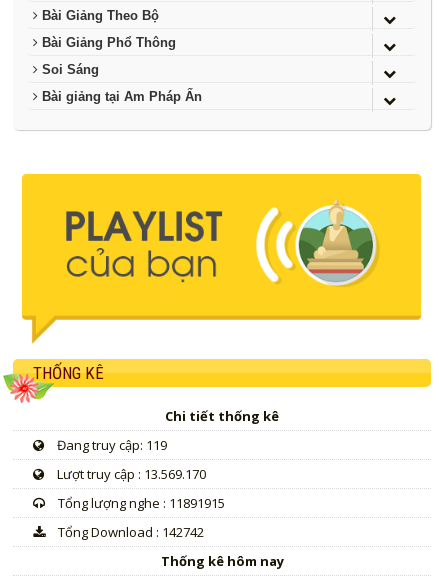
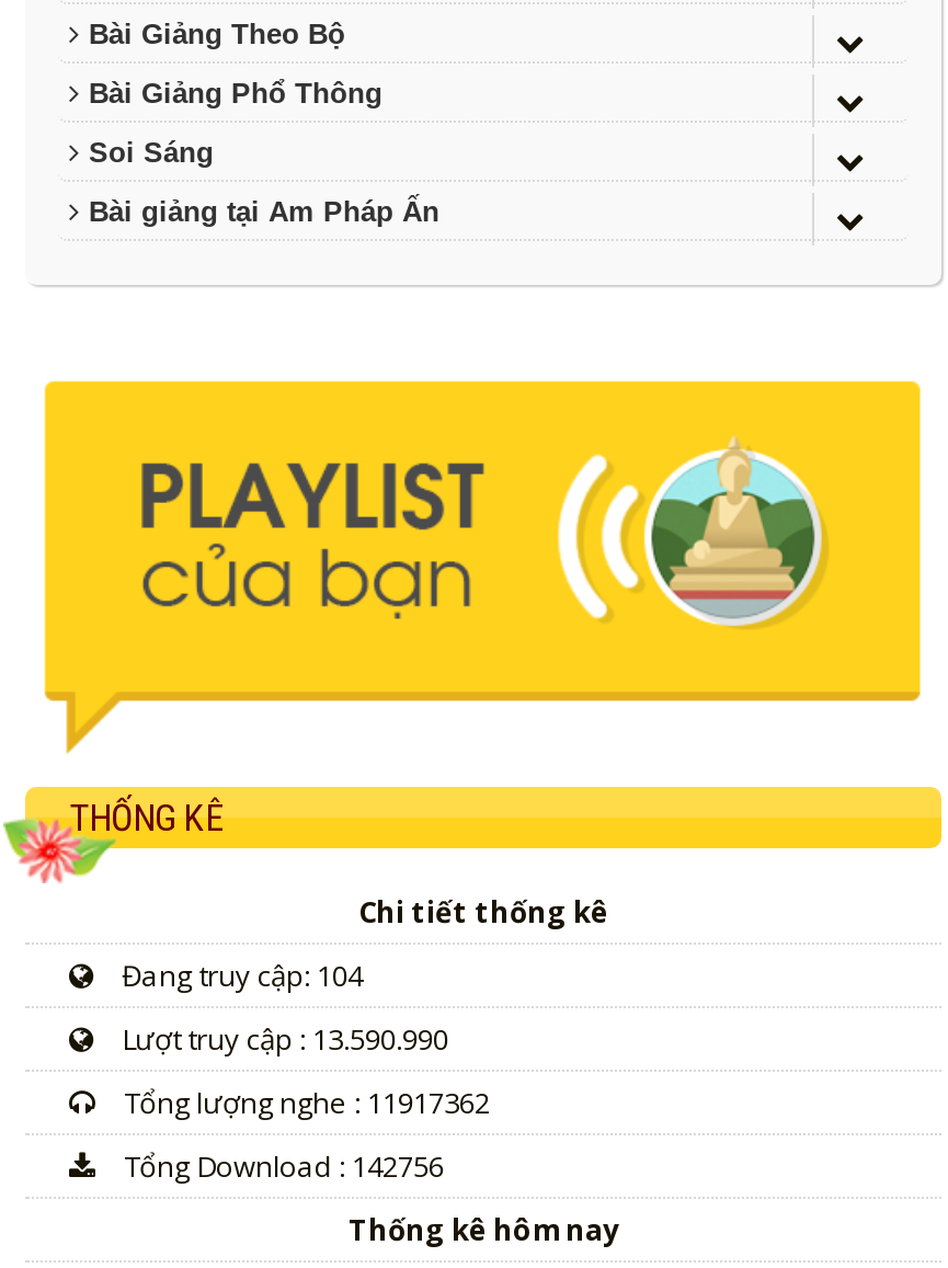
[54,436,167,454] Đang truy cập: 119 -> [115,956,363,996] Đang truy cập: 104
[54,465,206,483] Lượt truy cập : 13.569.170 -> [115,1020,448,1059] Lượt truy cập : 13.590.990
[55,494,225,512] Tổng lượng nghe : 11891915 -> [117,1083,490,1123] Tổng lượng nghe : 11917362
[55,523,204,541] Tổng Download : 142742 -> [117,1147,444,1186] Tổng Download : 142756

